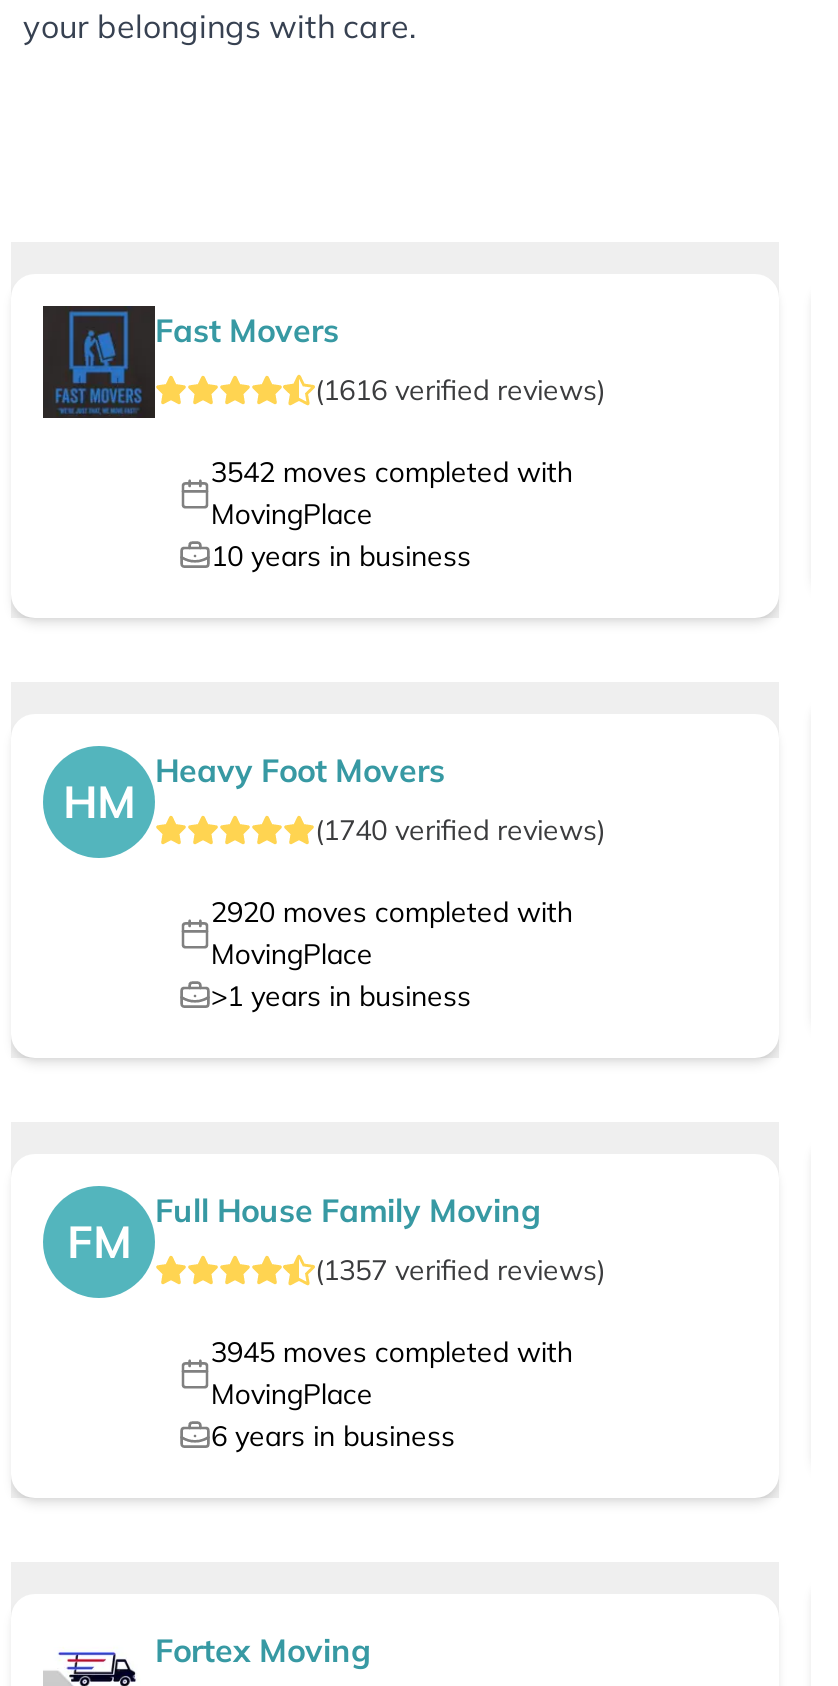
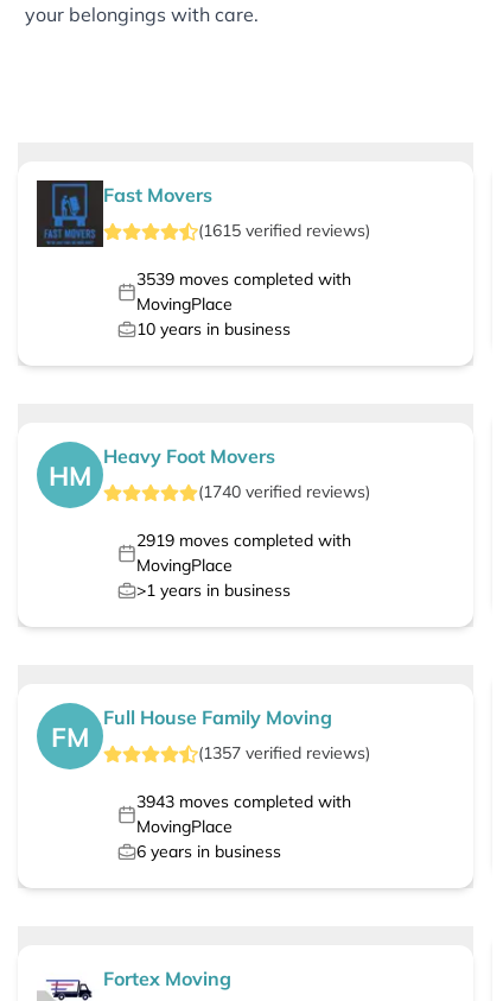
[315,371,605,407] (1616 verified reviews) -> [198,220,370,242] (1615 verified reviews)
[211,453,573,489] 3542 moves completed with -> [136,269,351,290] 3539 moves completed with
[211,893,573,929] 2920 moves completed with -> [136,530,351,551] 2919 moves completed with
[211,1333,573,1369] 3945 moves completed with -> [136,791,351,813] 3943 moves completed with

